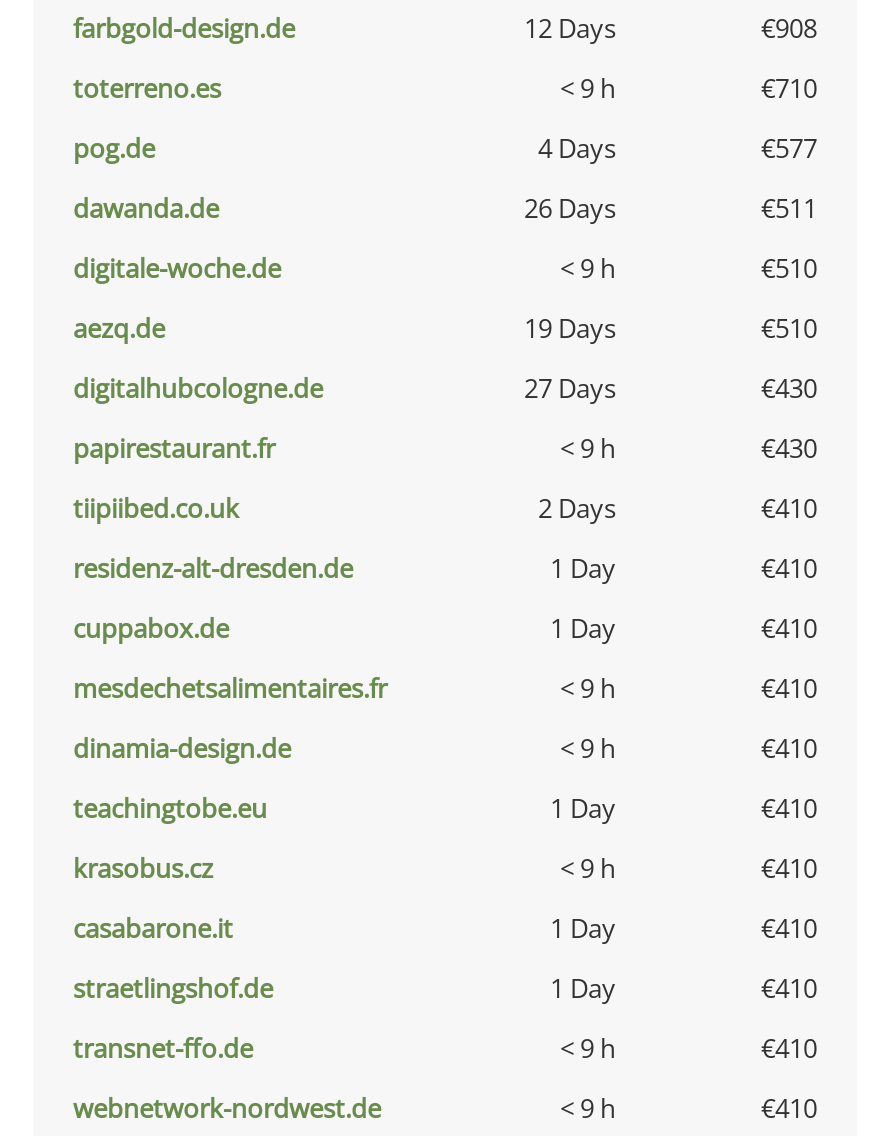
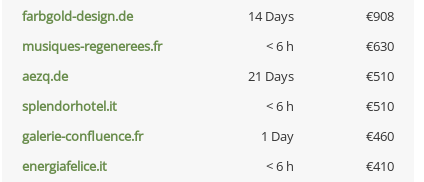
[524,10,616,46] 12 Days -> [247,7,293,25] 14 Days
[73,70,817,286] toterreno.es | < 9 h | €710 | pog.de | 4 Days | €577 | dawanda.de | 26 Days | €511 | digitale-woche.de | < 9 h | €510 -> [22,37,394,55] musiques-regenerees.fr | < 6 h | €630
[524,310,616,346] 19 Days -> [247,67,293,85] 21 Days
[73,370,817,586] digitalhubcologne.de | 27 Days | €430 | papirestaurant.fr | < 9 h | €430 | tiipiibed.co.uk | 2 Days | €410 | residenz-alt-dresden.de -> [22,97,394,145] splendorhotel.it | < 6 h | €510 | galerie-confluence.fr
[73,550,817,1126] €410 | cuppabox.de | 1 Day | €410 | mesdechetsalimentaires.fr | < 9 h | €410 | dinamia-design.de | < 9 h | €410 | teachingtobe.eu | 1 Day | €410 | krasobus.cz | < 9 h | €410 | casabarone.it | 1 Day | €410 | straetlingshof.de | 1 Day | €410 | transnet-ffo.de | < 9 h | €410 | webnetwork-nordwest.de | < 9 h -> [22,127,394,175] €460 | energiafelice.it | < 6 h

